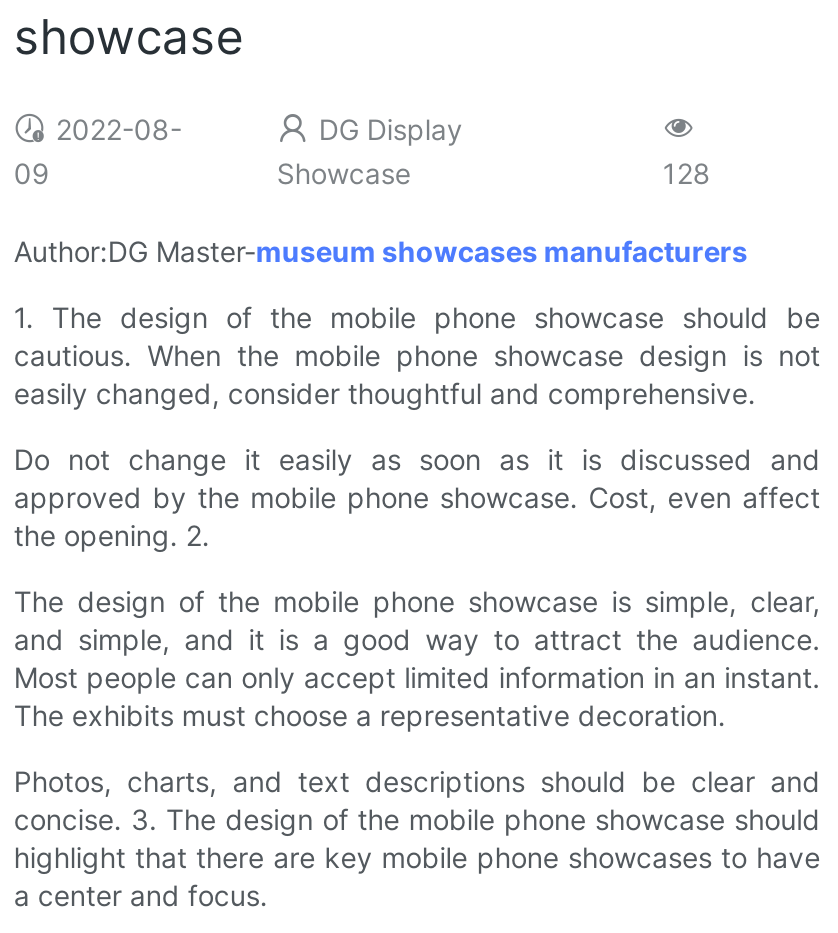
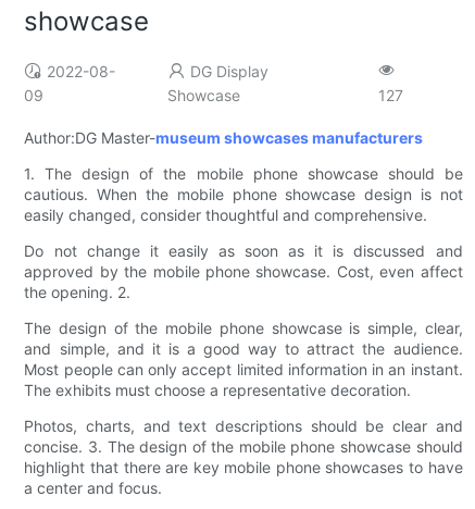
[663,157,711,191] 128 -> [378,86,403,105] 127

